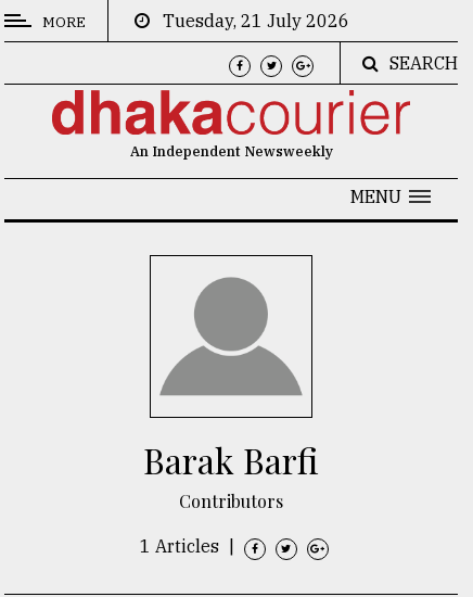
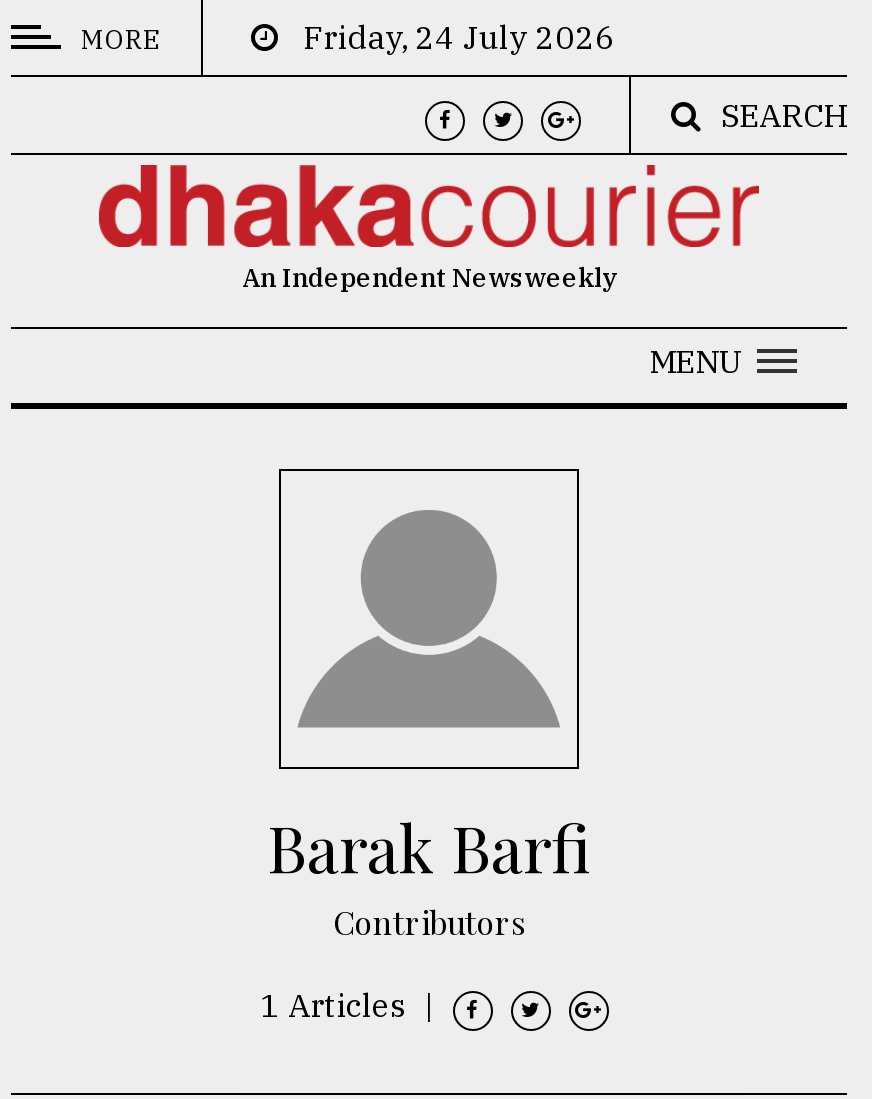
[150,10,349,31] Tuesday, 21 July 2026 -> [279,17,615,57] Friday, 24 July 2026

